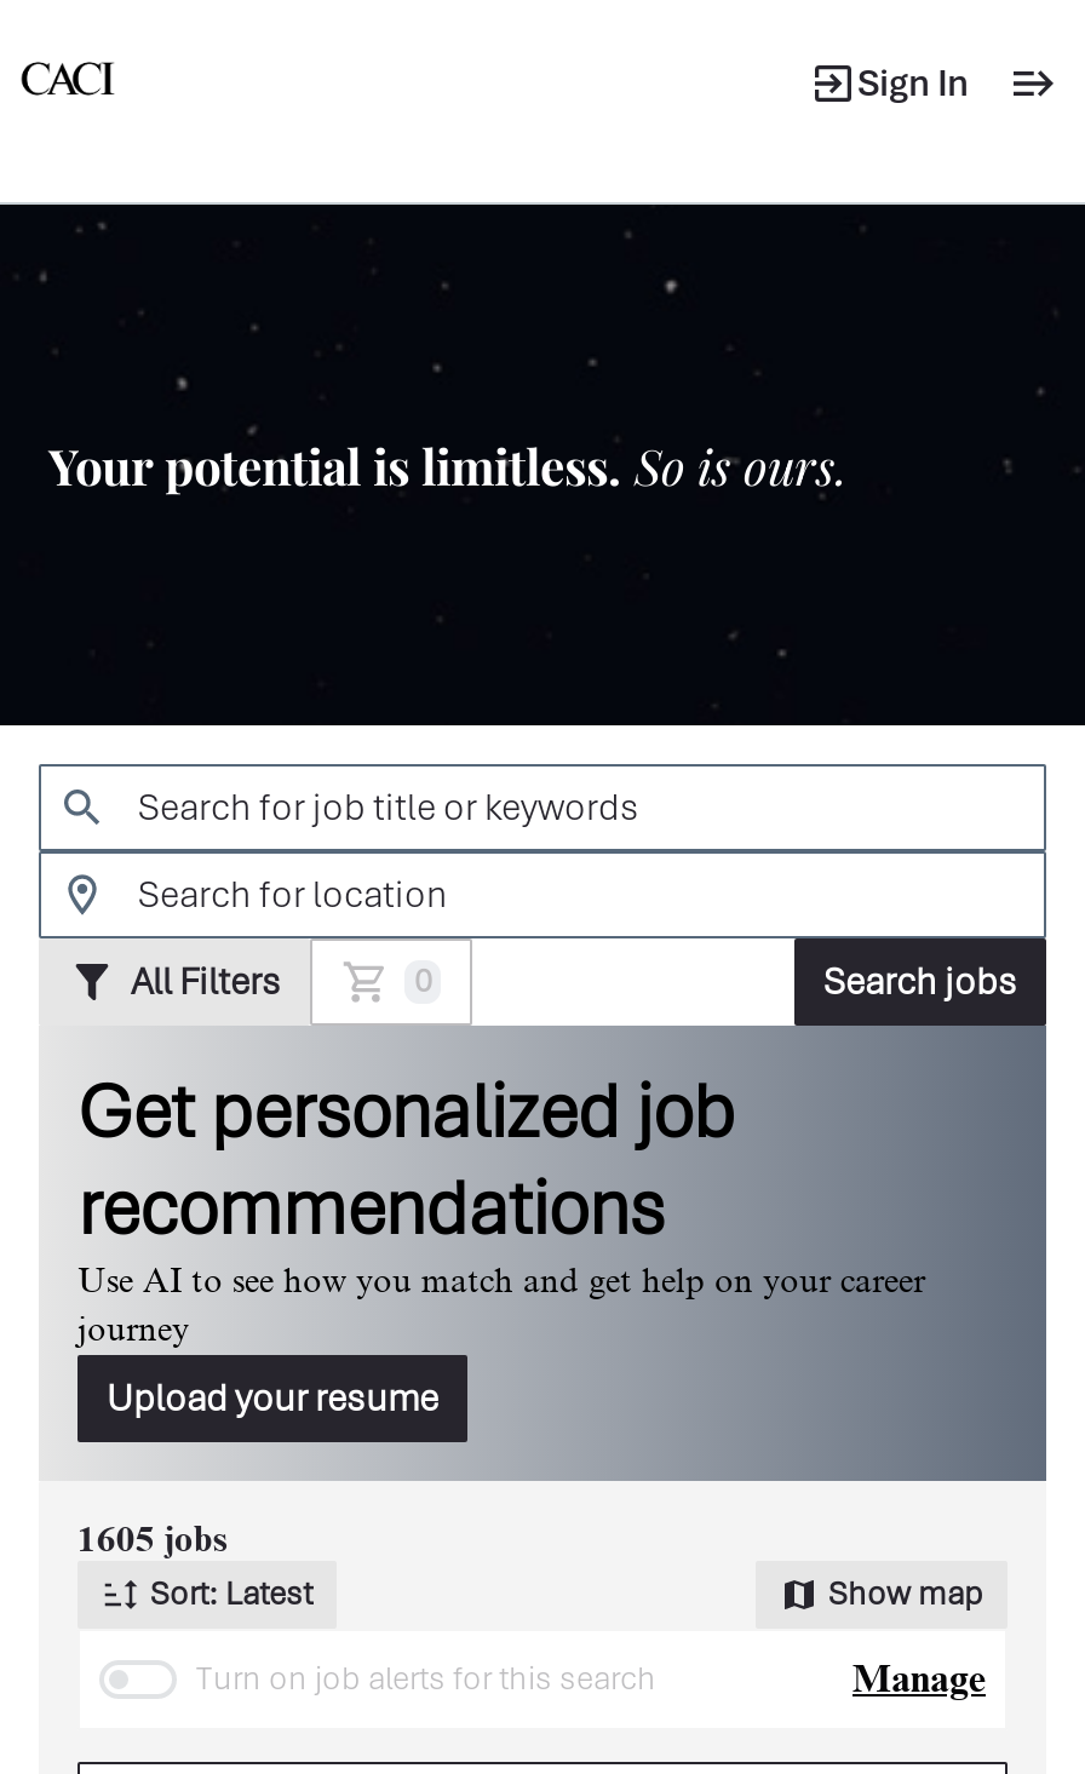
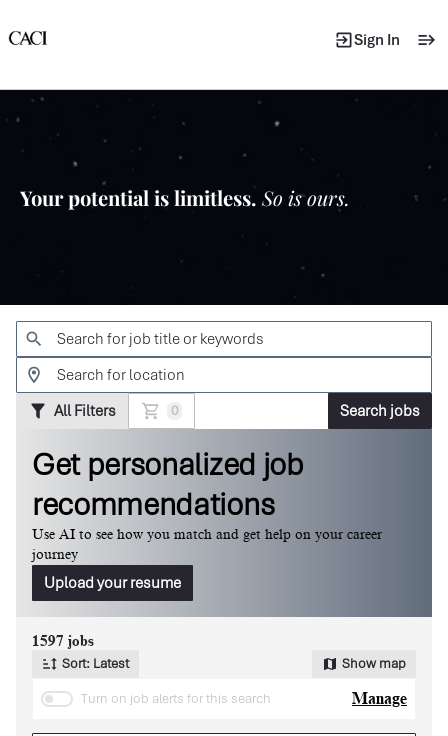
[77,1520,228,1558] 1605 jobs -> [32,633,94,649] 1597 jobs

